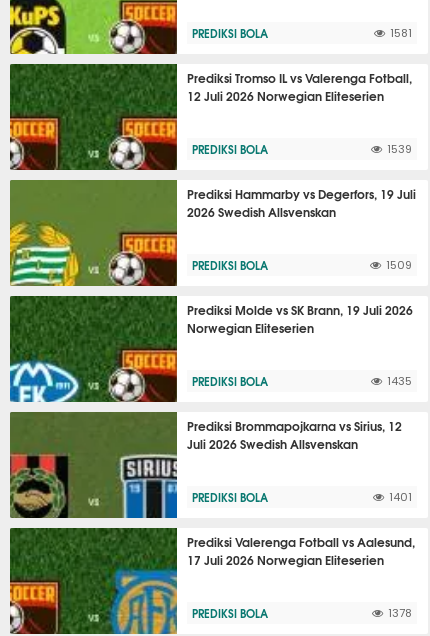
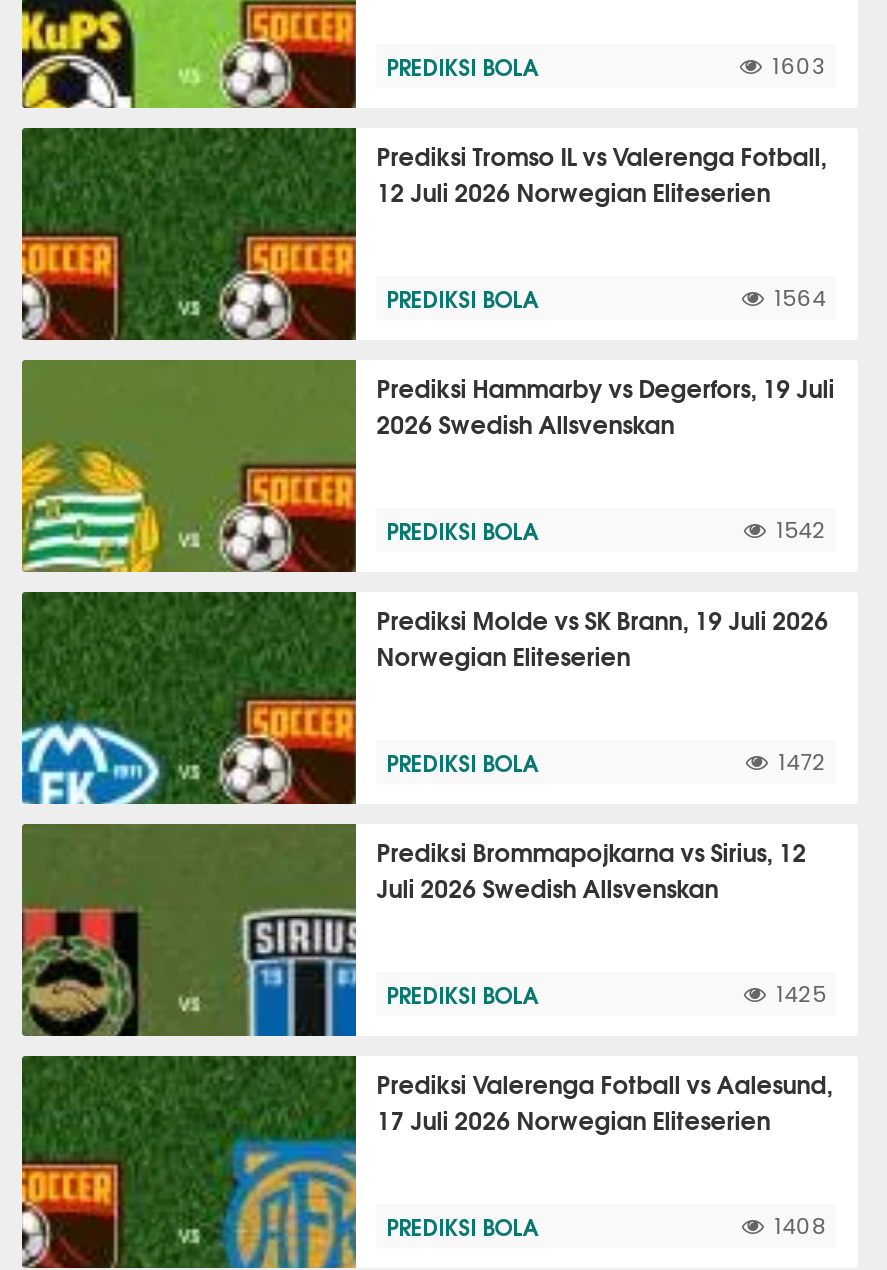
[390,28,412,39] 1581 -> [772,56,826,78] 1603
[387,144,412,155] 1539 -> [774,288,826,310] 1564
[386,260,412,271] 1509 -> [776,520,826,542] 1542
[387,376,412,387] 1435 -> [778,752,826,774] 1472
[389,492,412,503] 1401 -> [776,984,826,1006] 1425
[388,608,412,619] 1378 -> [774,1216,826,1238] 1408

